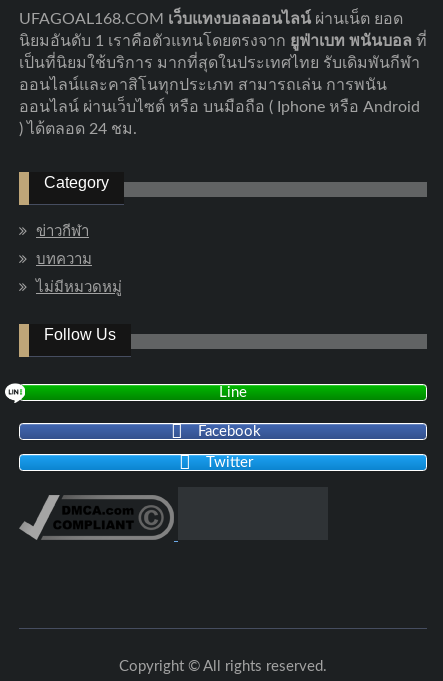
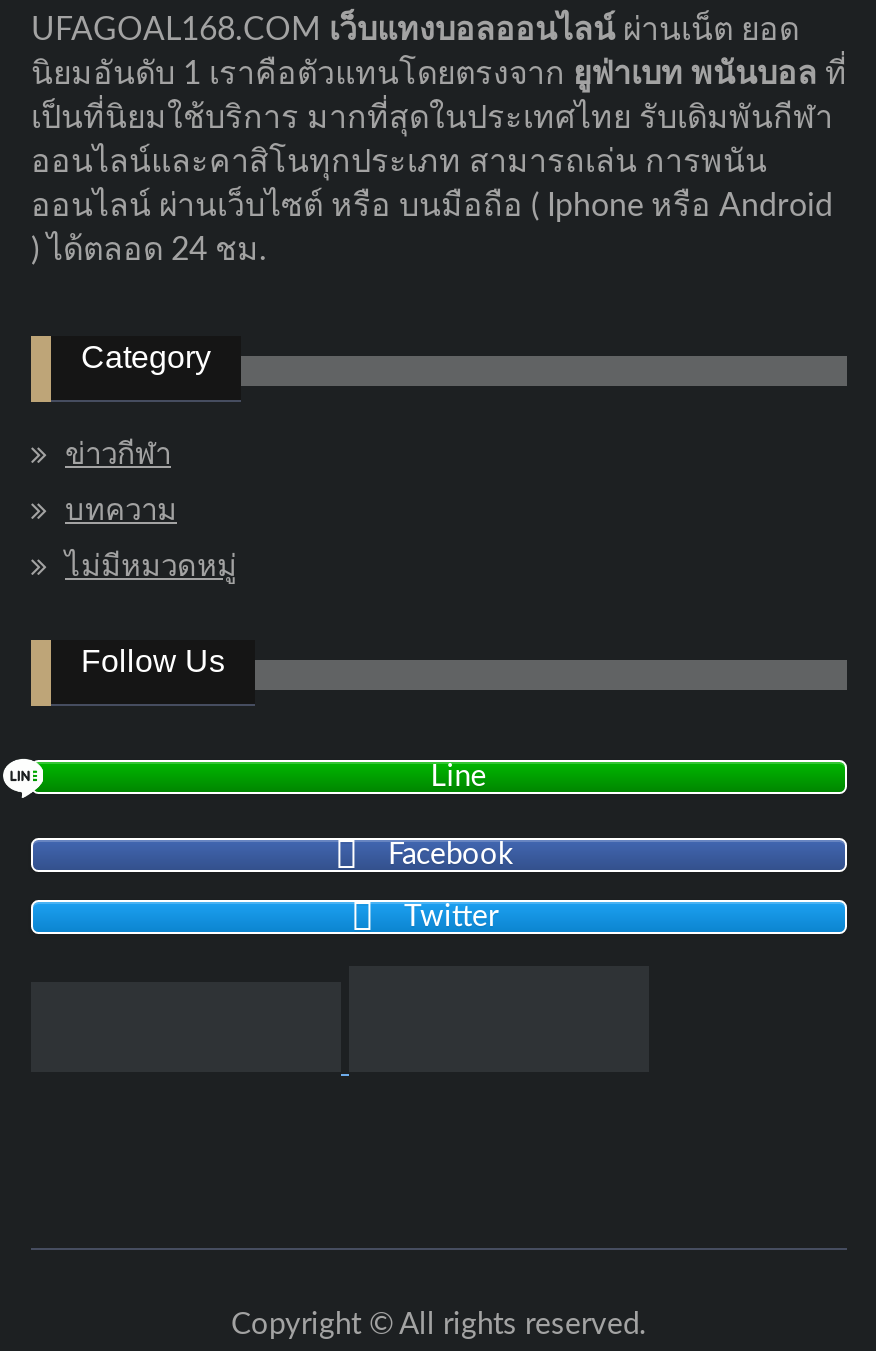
[19,495,174,540] [image] -> none

